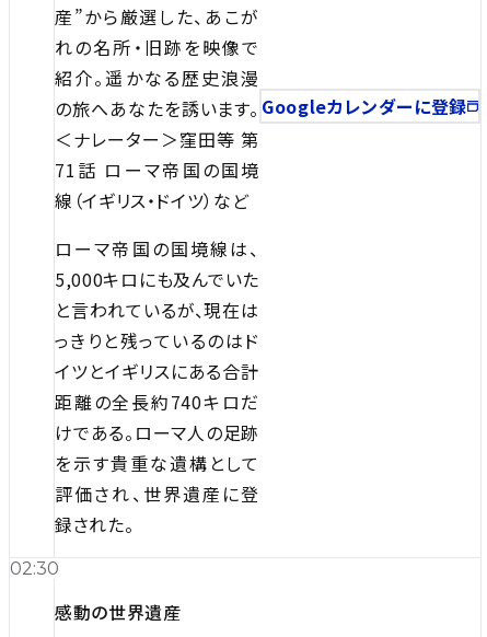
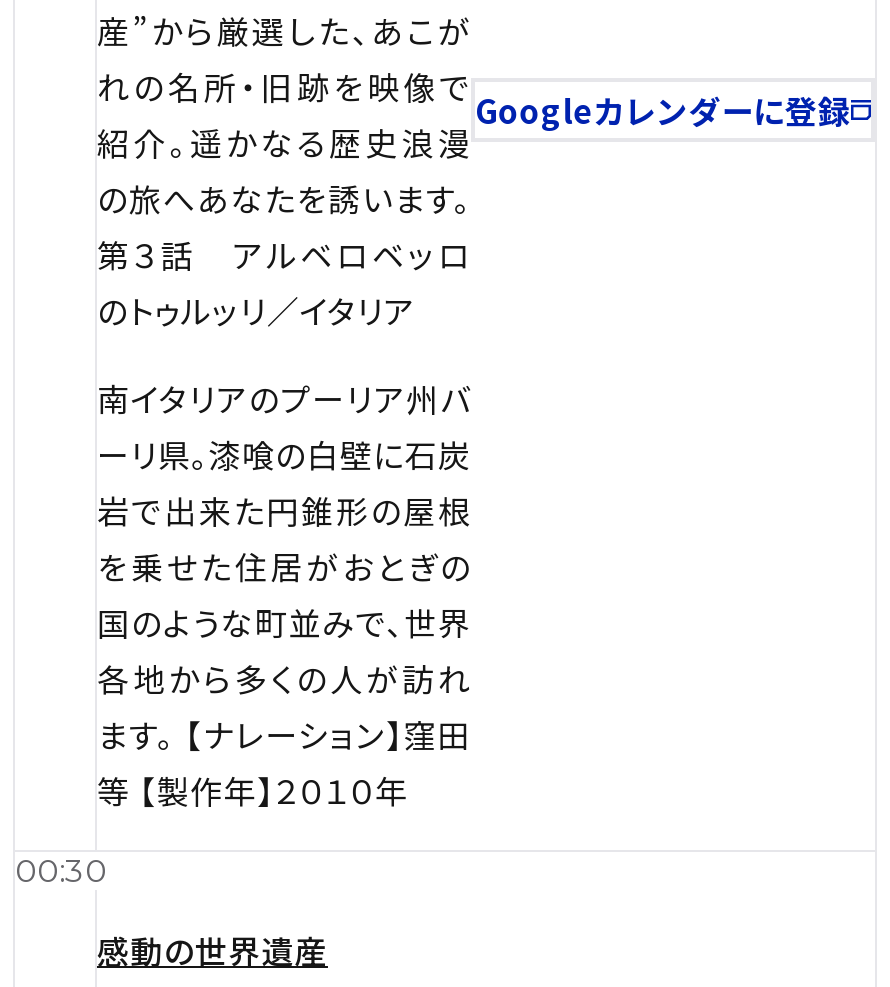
[55,126,259,213] ＜ナレーター＞窪田等 第 | 71話 ローマ帝国の国境 | 線（イギリス・ドイツ）など -> [97,229,471,333] 第３話 アルベロベッロ | のトゥルッリ／イタリア
[55,235,259,537] ローマ帝国の国境線は、 | 5,000キロにも及んでいた | と言われているが、現在は | っきりと残っているのはド | イツとイギリスにある合計 | 距離の全長約740キロだ | けである。ローマ人の足跡 | を示す貴重な遺構として | 評価され、世界遺産に登 | 録された。 -> [97,373,471,813] 南イタリアのプーリア州バ | ーリ県。漆喰の白壁に石炭 | 岩で出来た円錐形の屋根 | を乗せた住居がおとぎの | 国のような町並みで、世界 | 各地から多くの人が訪れ | ます。 【ナレーション】窪田 | 等 【製作年】２０１０年
[10,558,59,579] 02:30 -> [15,851,107,889] 00:30

